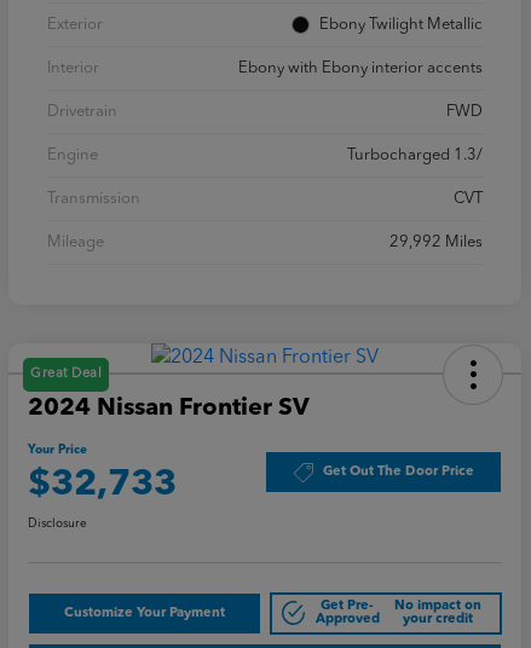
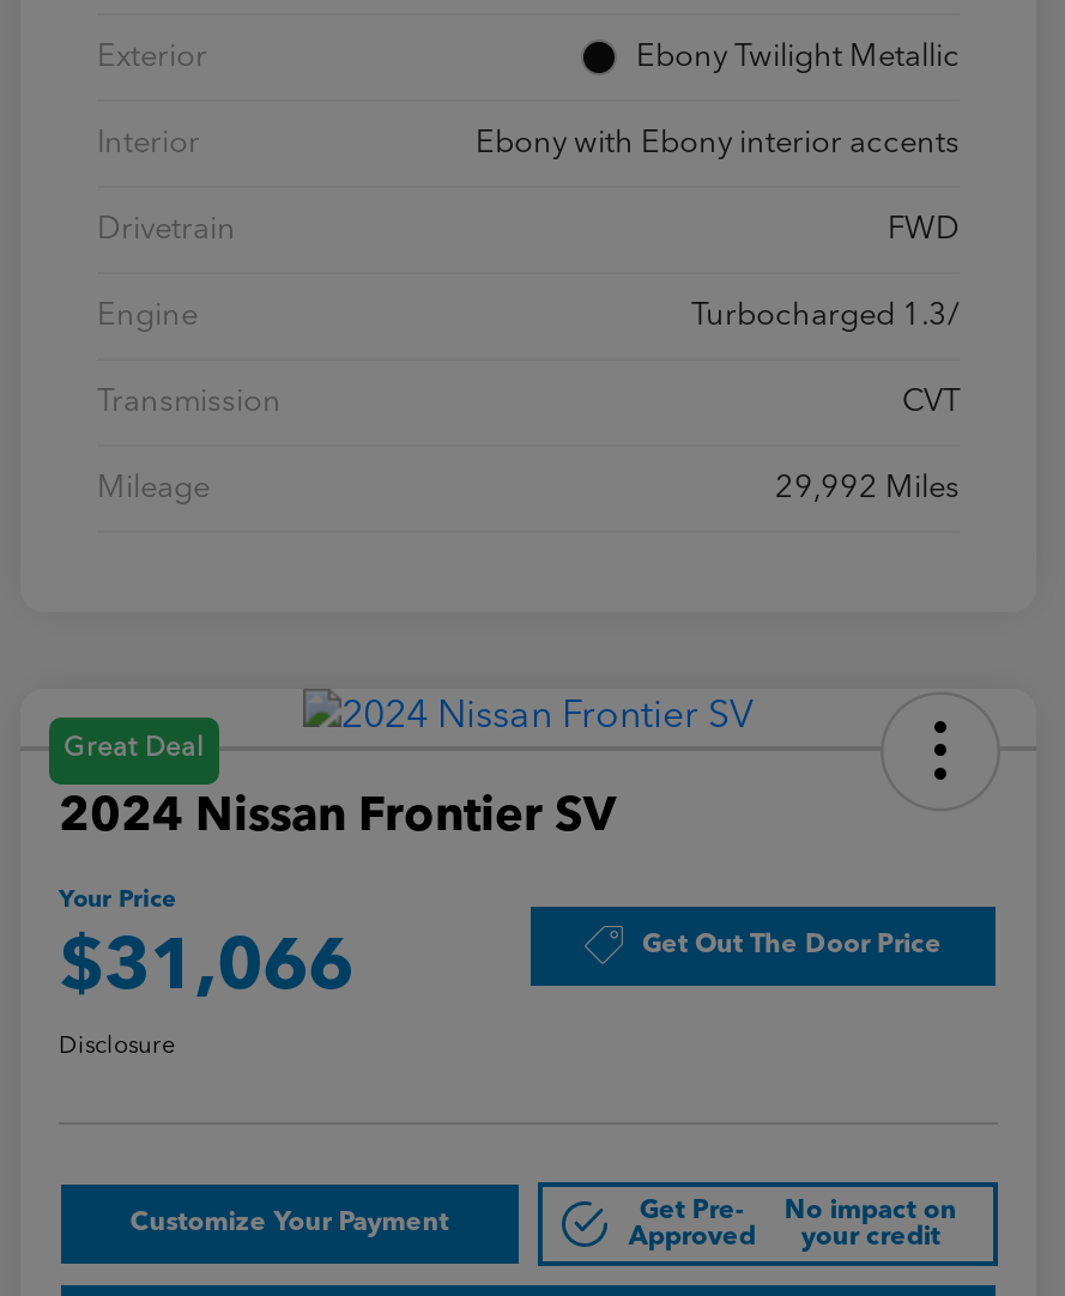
[28,466,177,502] $32,733 -> [59,933,353,1005] $31,066

